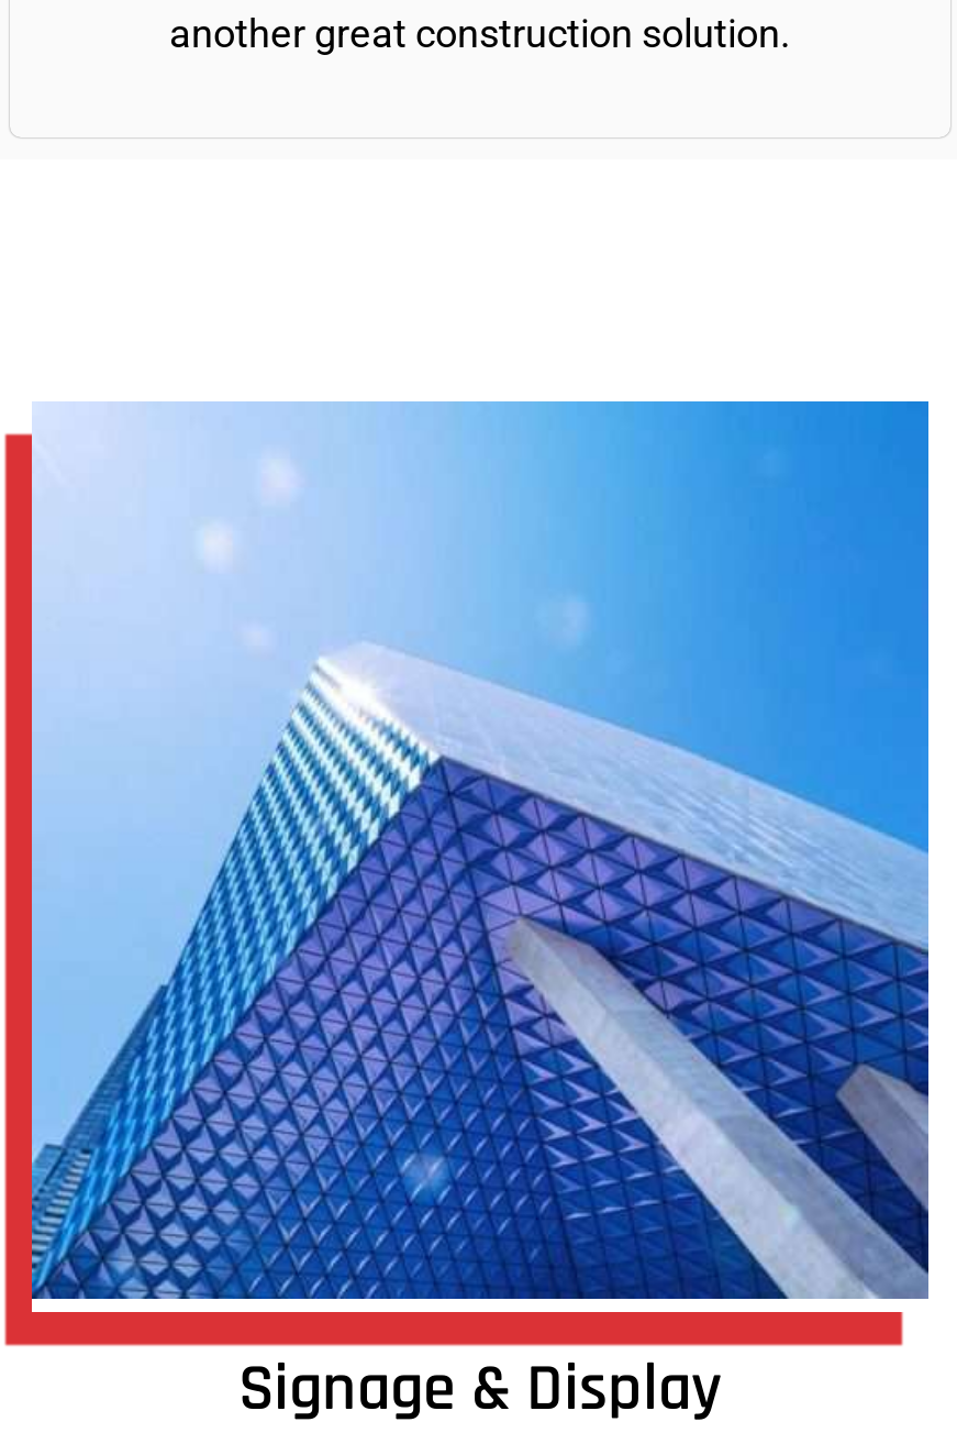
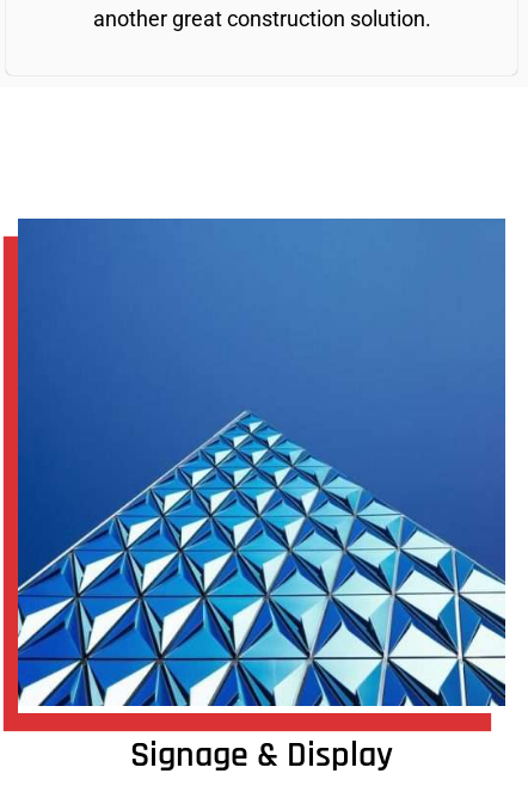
[30,401,931,1301] [image] -> [17,217,506,707] [image]

